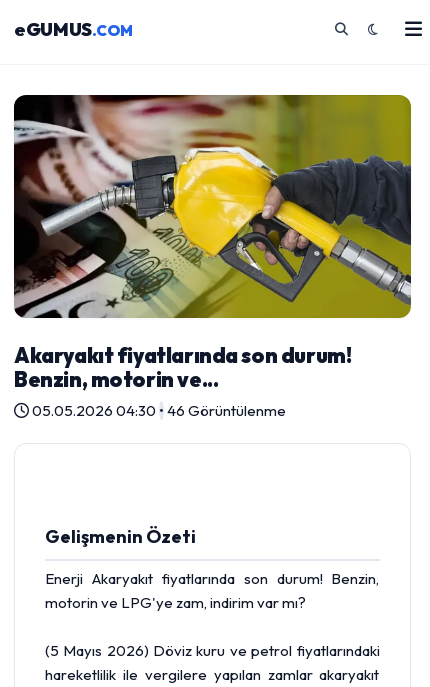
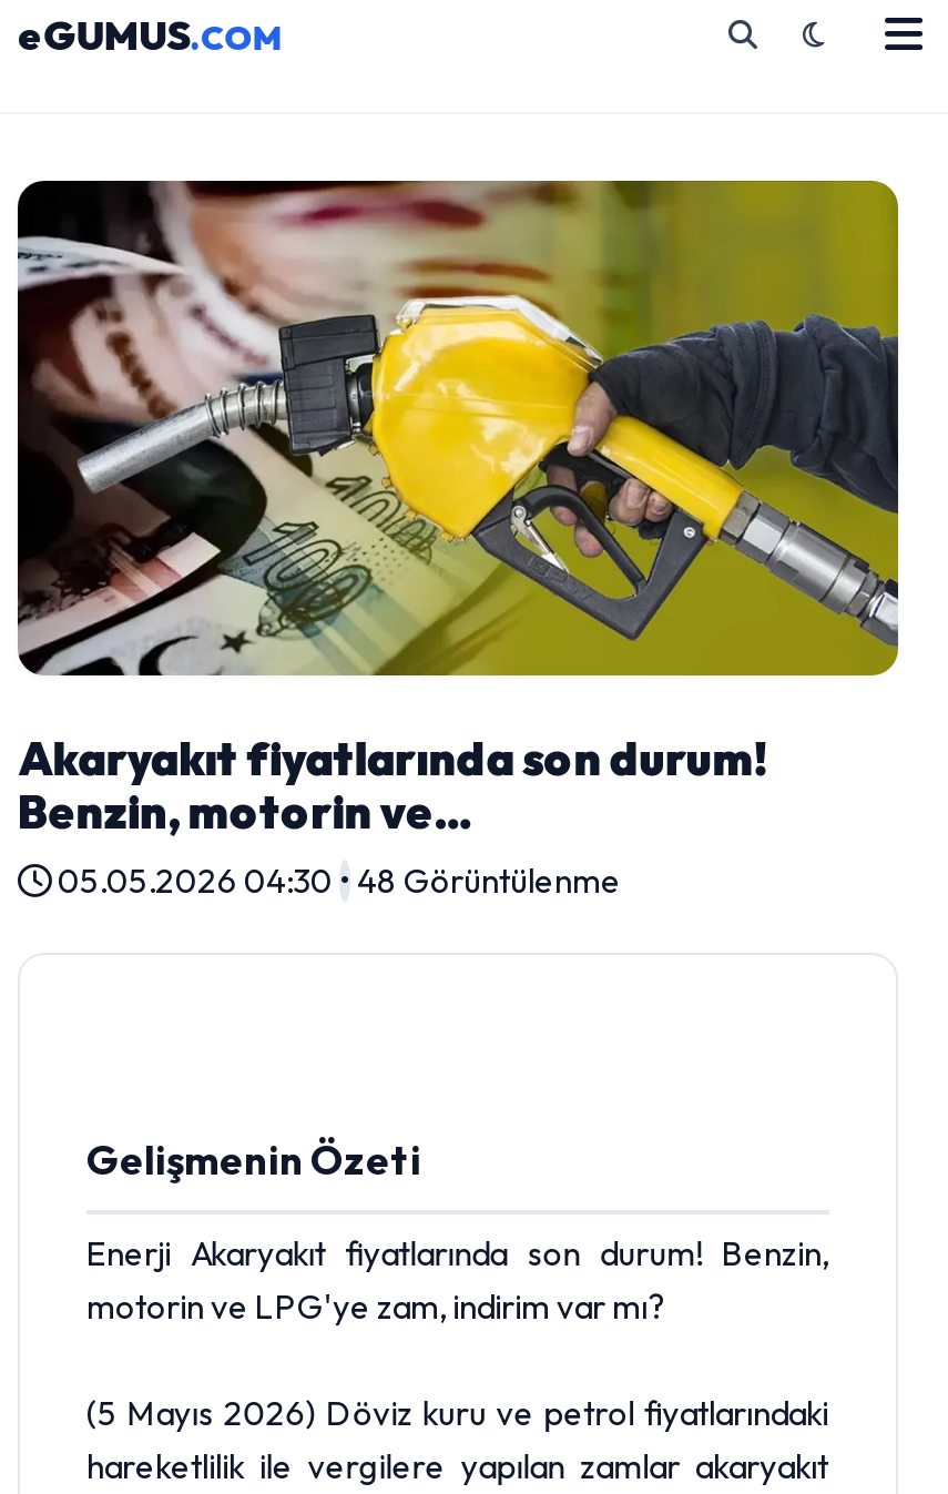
[29,401,286,420] 05.05.2026 04:30 • 46 Görüntülenme -> [51,860,621,902] 05.05.2026 04:30 • 48 Görüntülenme

